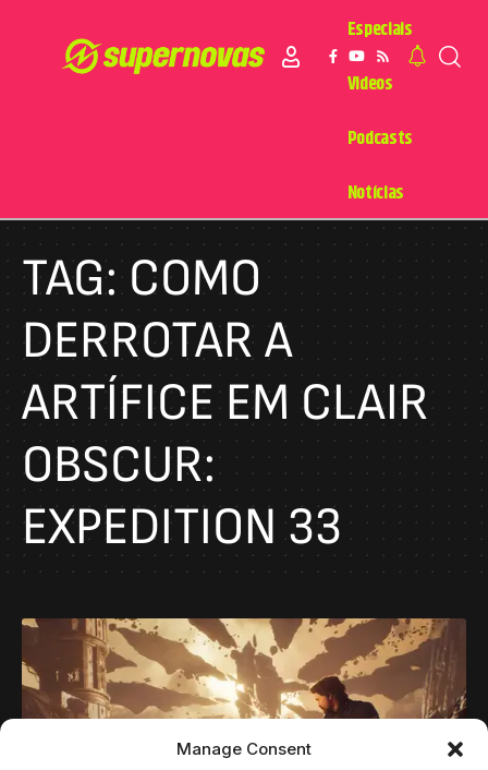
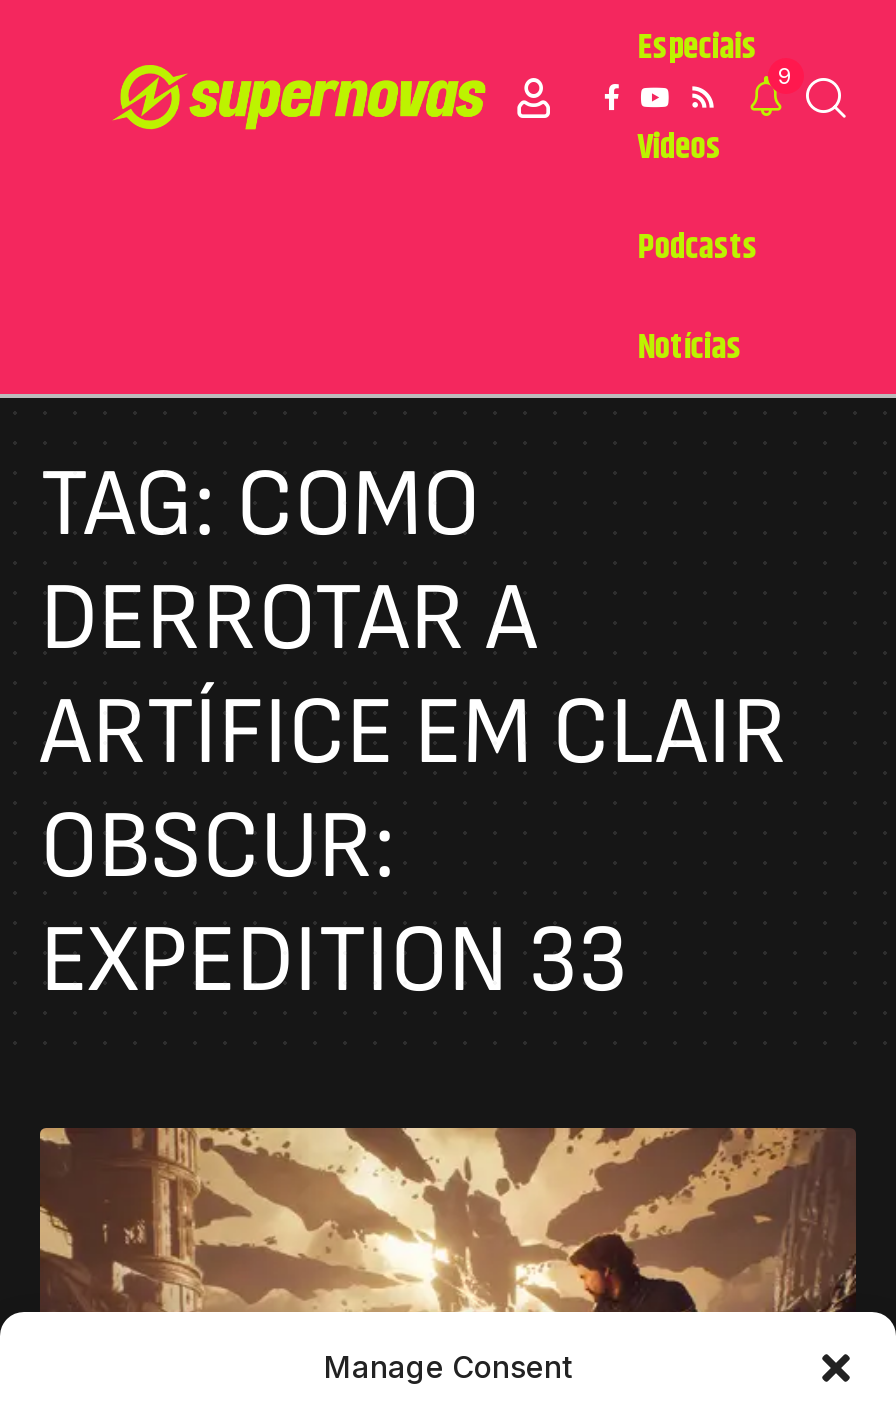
none -> [778,62,794,90] 9

